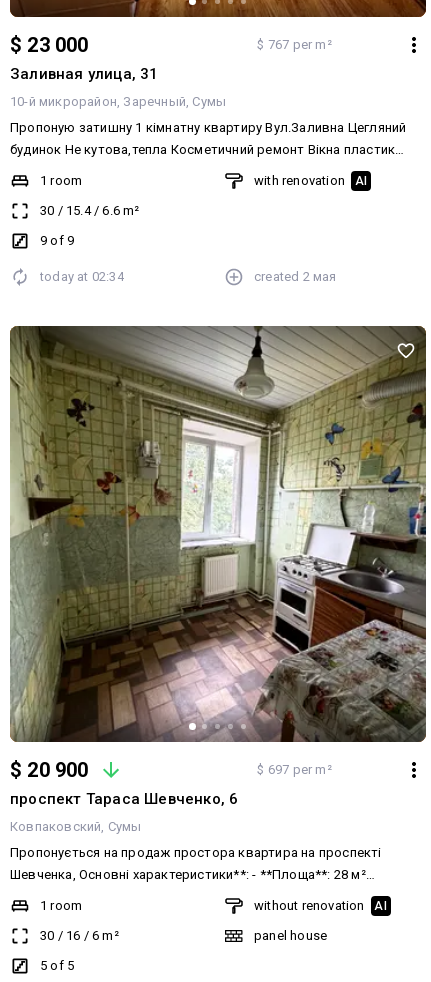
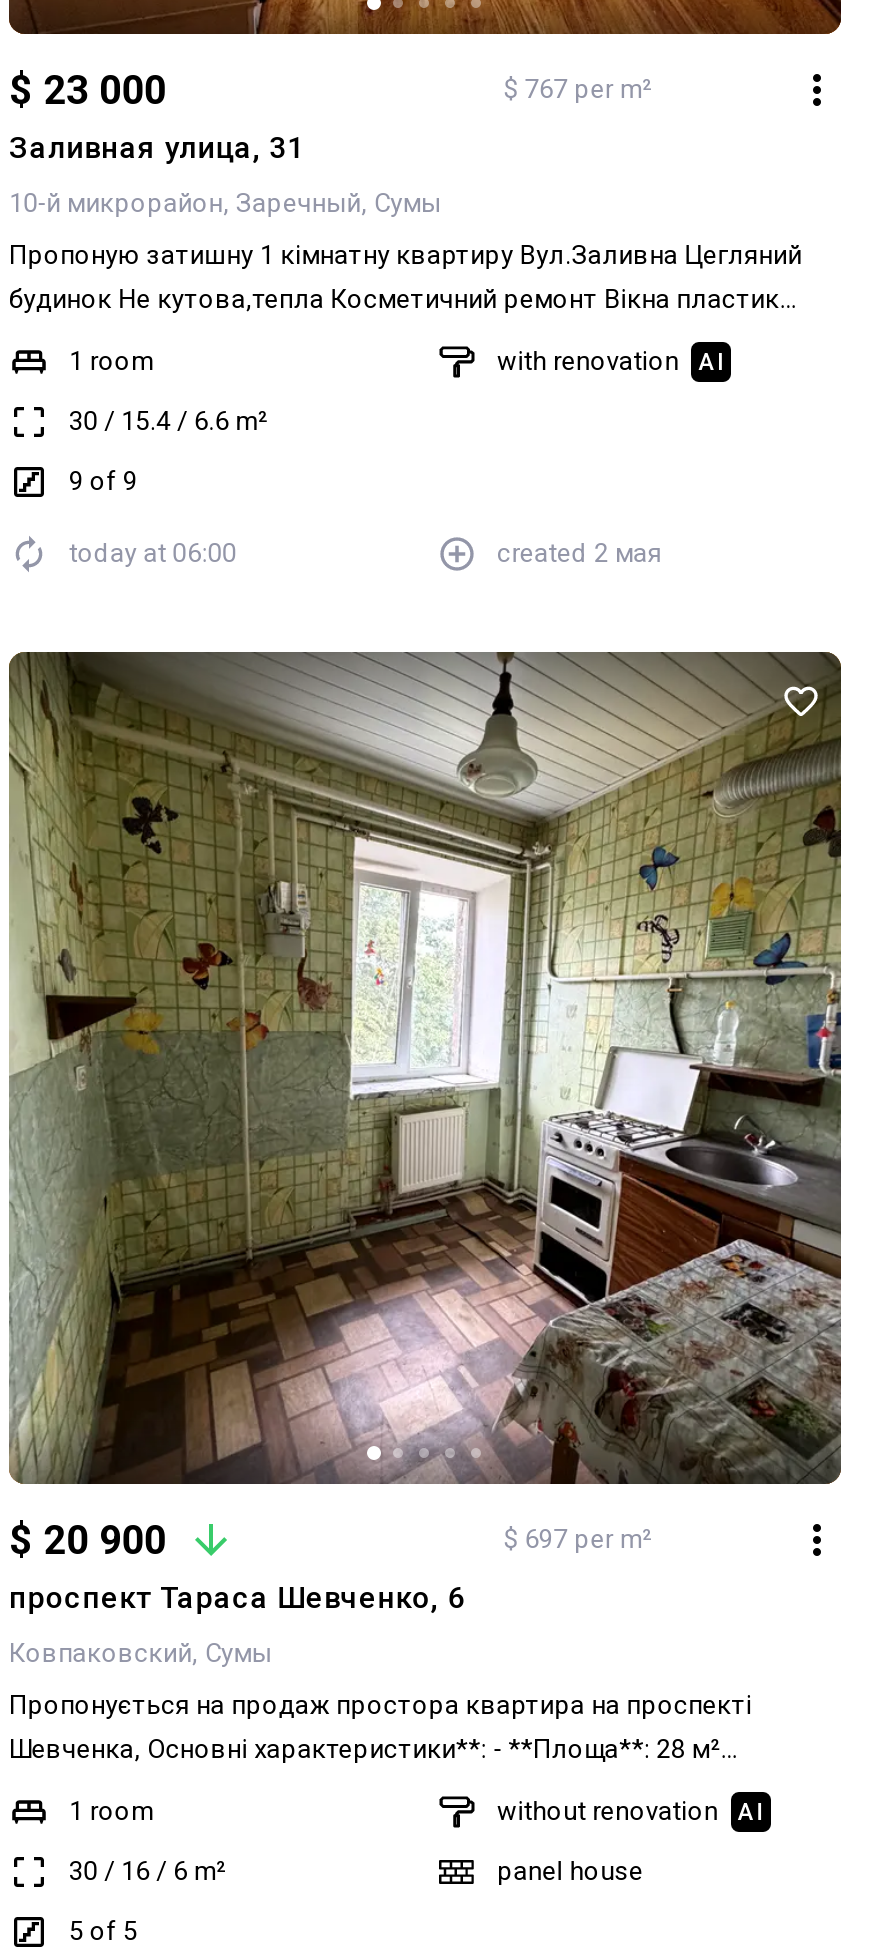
[40,269,124,284] today at 02:34 -> [69,538,237,568] today at 06:00

